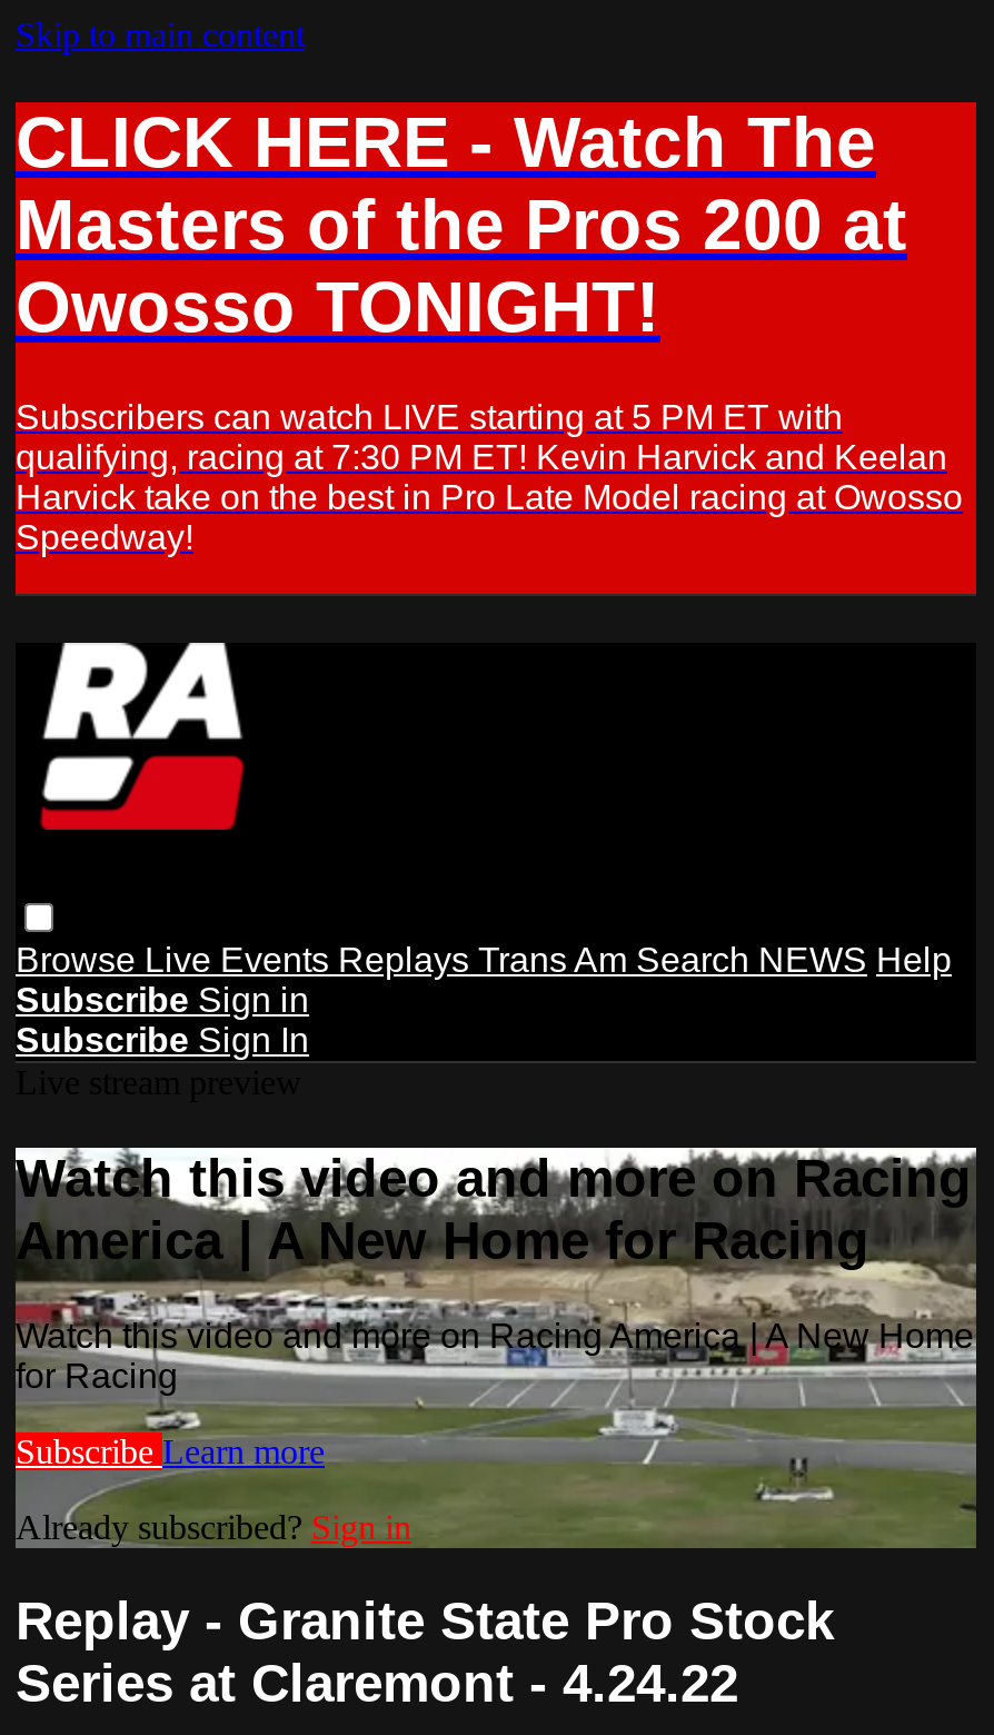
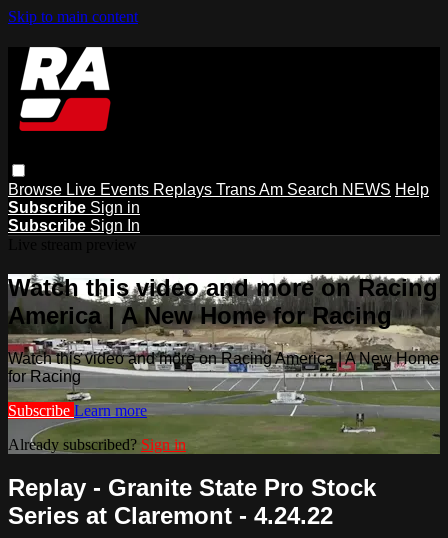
[13,100,978,556] [image] | CLICK HERE - Watch The | Masters of the Pros 200 at | Owosso TONIGHT! | Subscribers can watch LIVE starting at 5 PM ET with | qualifying, racing at 7:30 PM ET! Kevin Harvick and Keelan | Harvick take on the best in Pro Late Model racing at Owosso | Speedway! -> none

